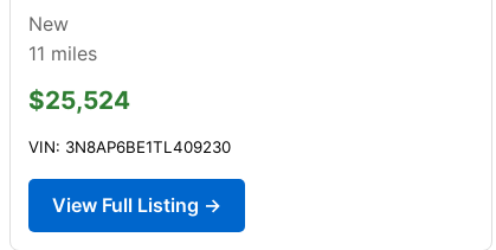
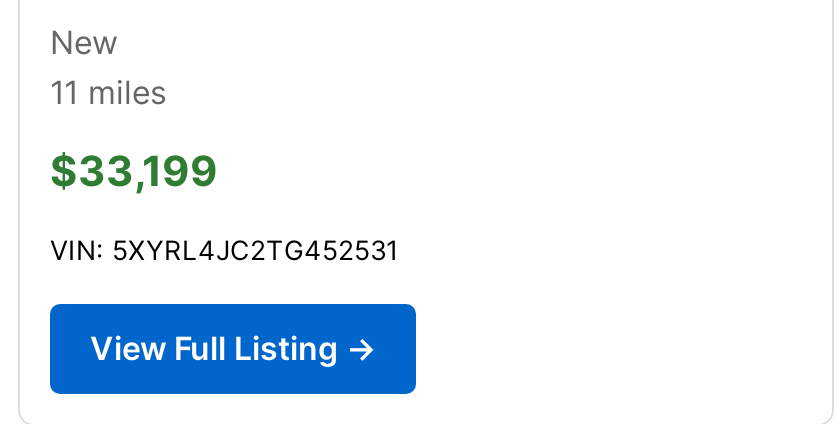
[28,85,130,115] $25,524 -> [50,146,218,196] $33,199
[28,137,231,156] VIN: 3N8AP6BE1TL409230 -> [50,234,398,266] VIN: 5XYRL4JC2TG452531

